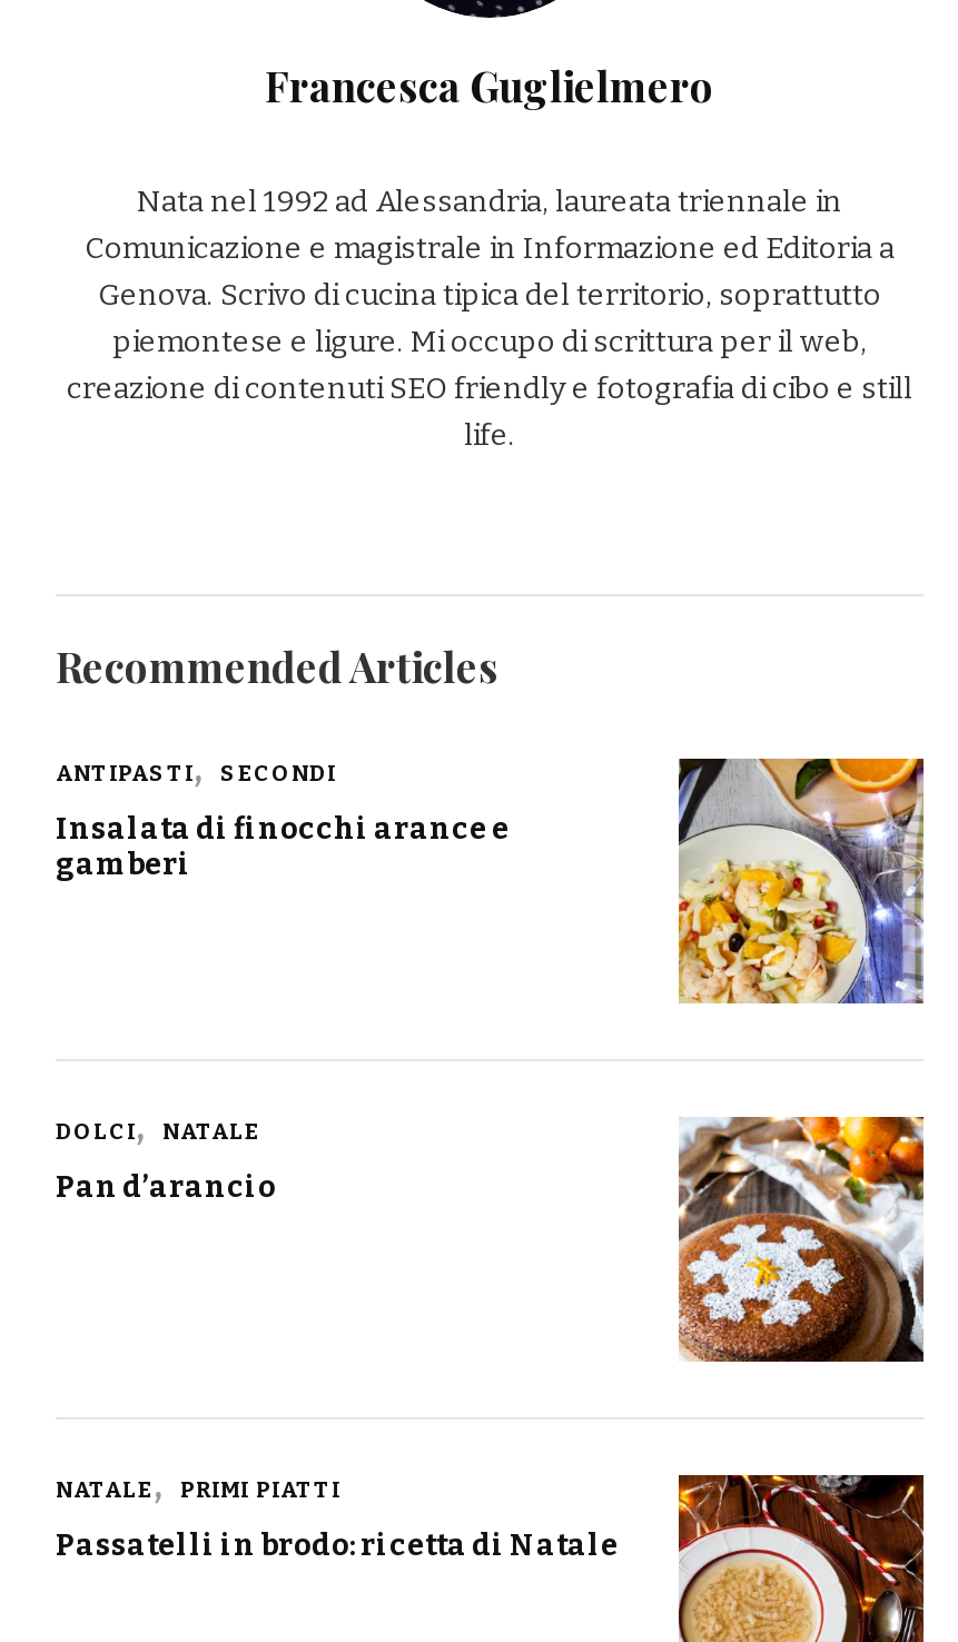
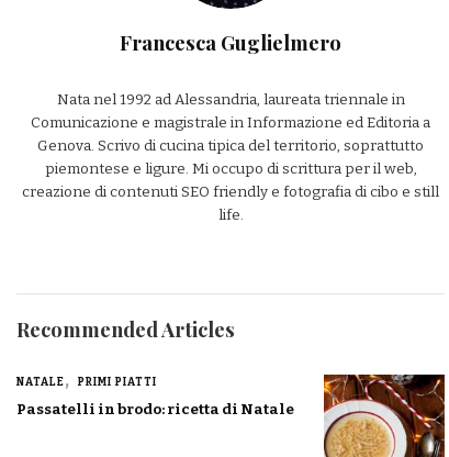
[56,761,510,884] ANTIPASTI | SECONDI | Insalata di finocchi arance e | gamberi -> none
[676,756,926,1006] [image] -> none
[56,1119,276,1206] DOLCI | NATALE | Pan d’arancio -> none
[676,1115,926,1364] [image] -> none

